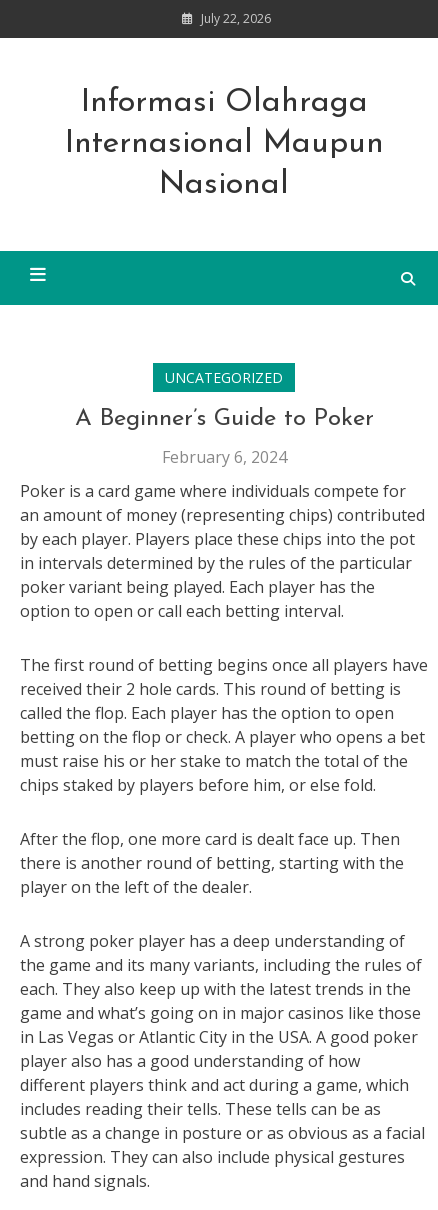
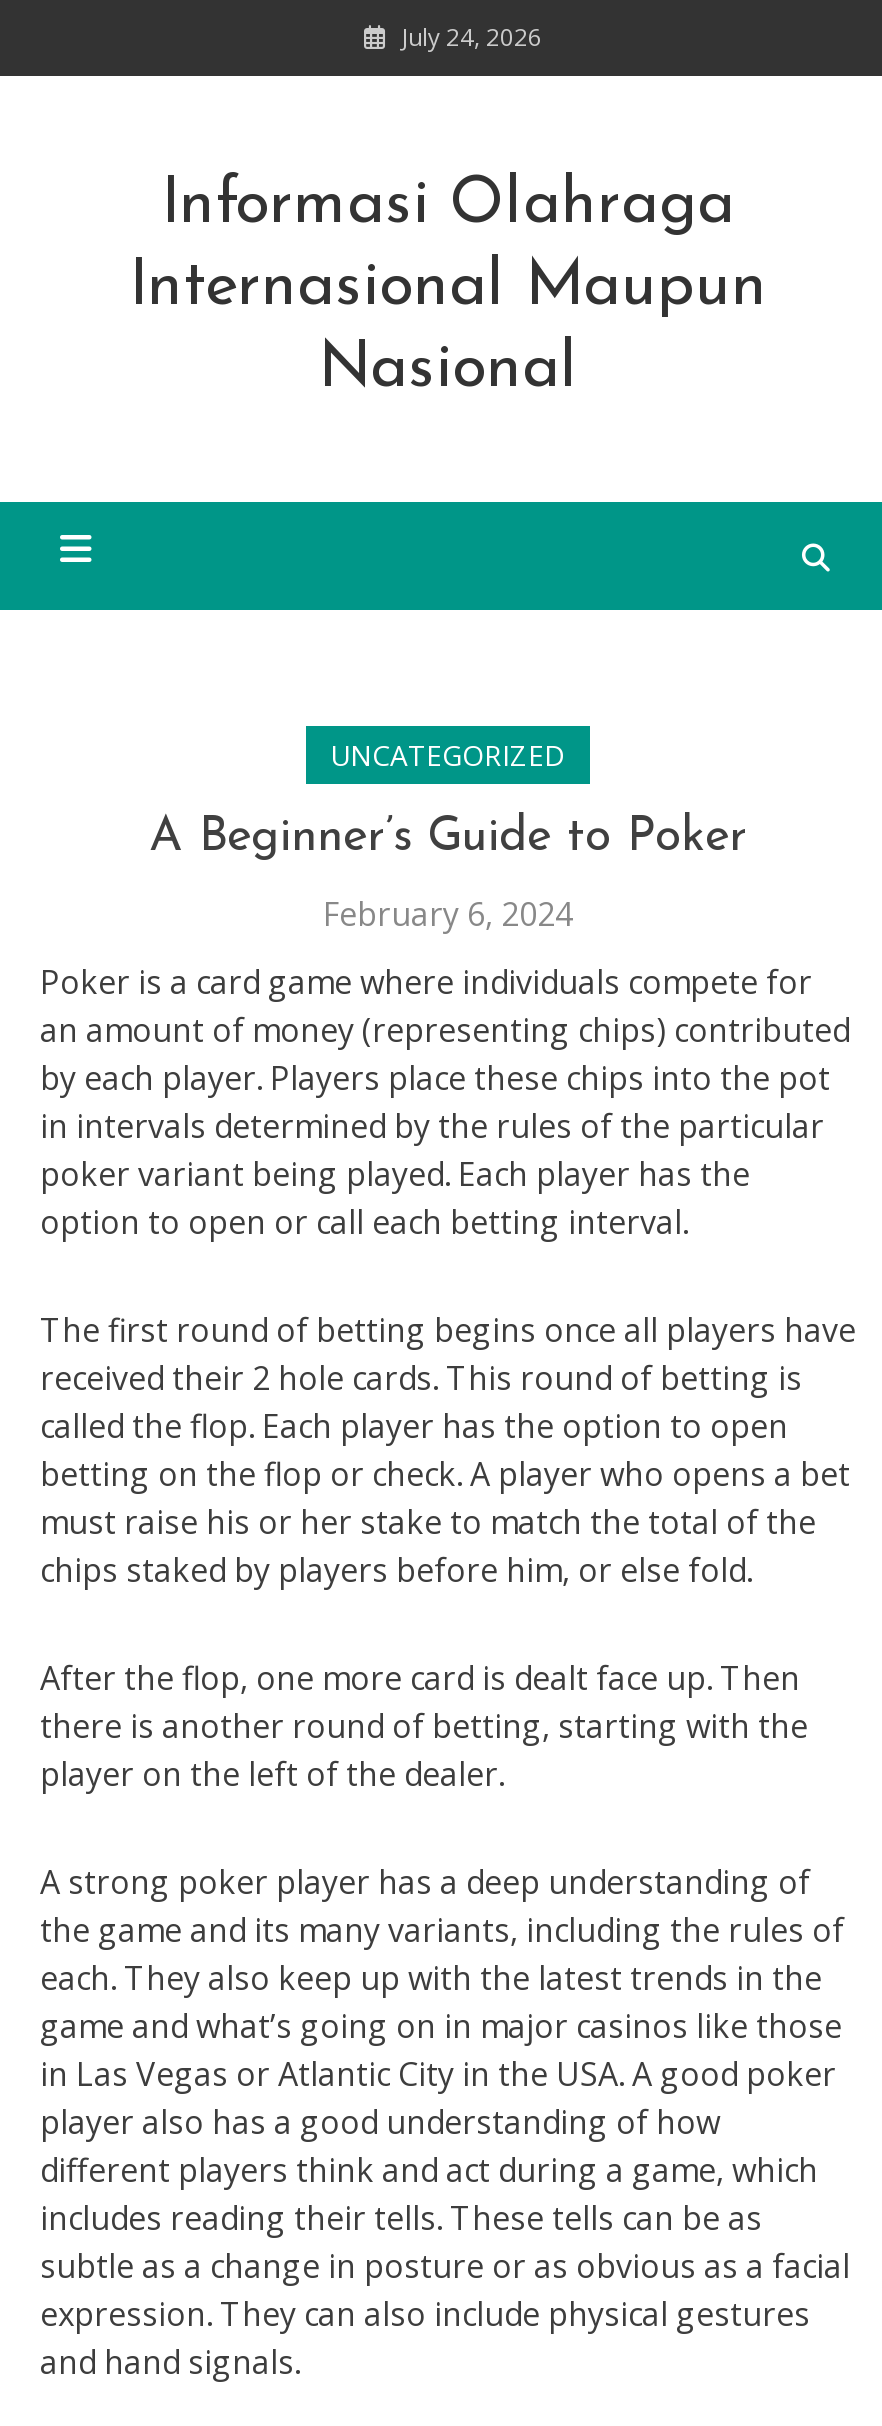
[198,10,271,27] July 22, 2026 -> [396,20,542,54] July 24, 2026

